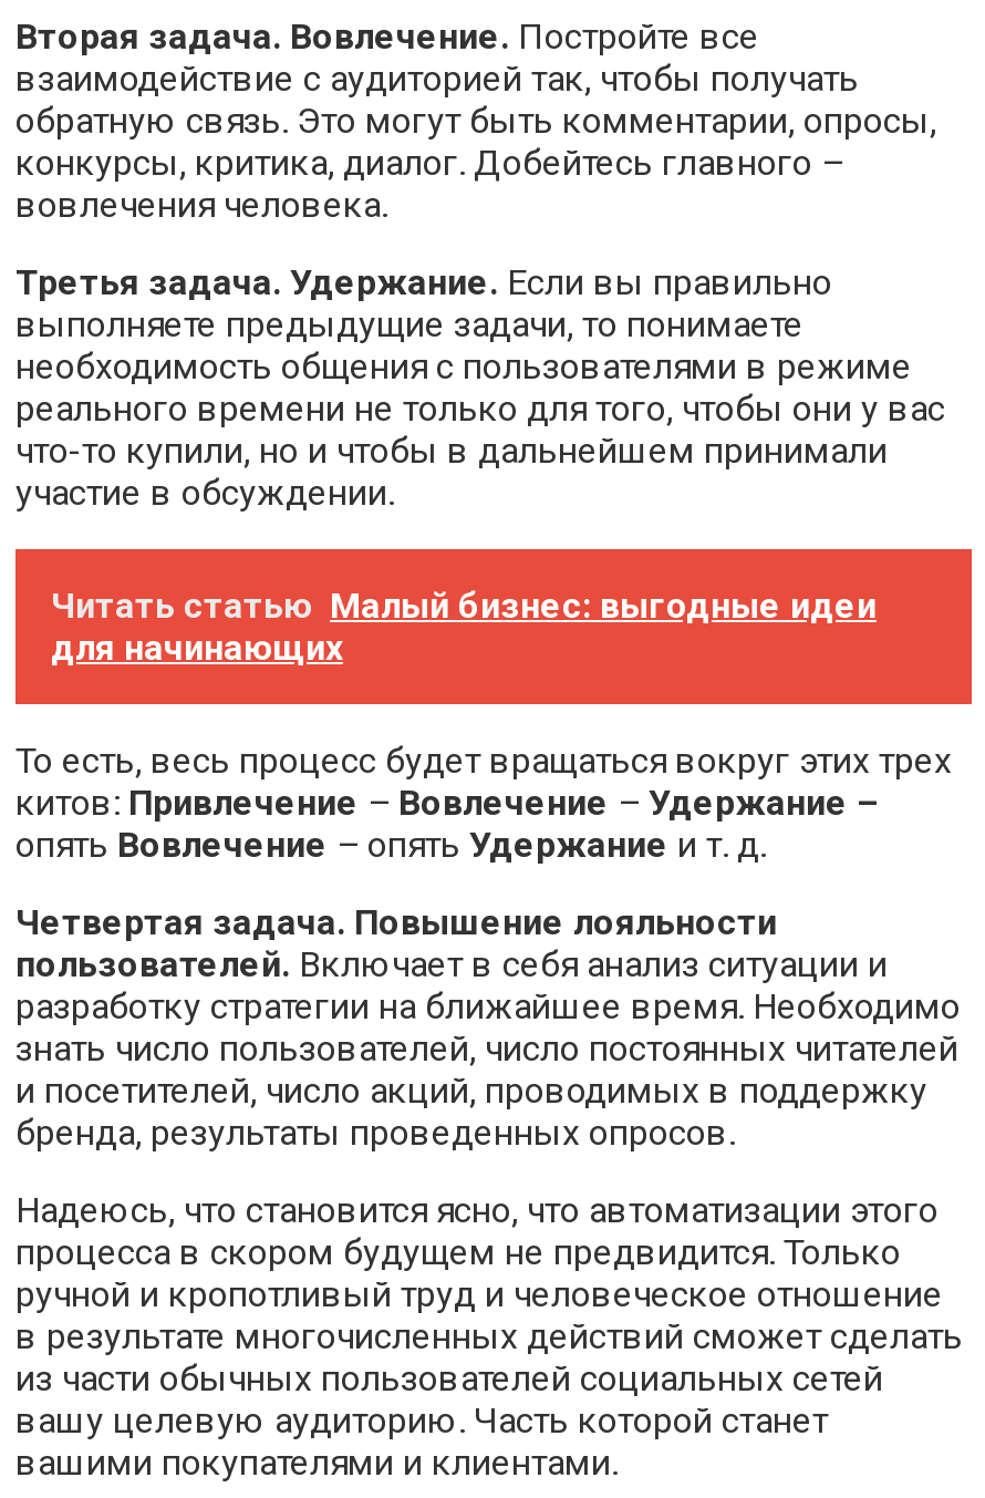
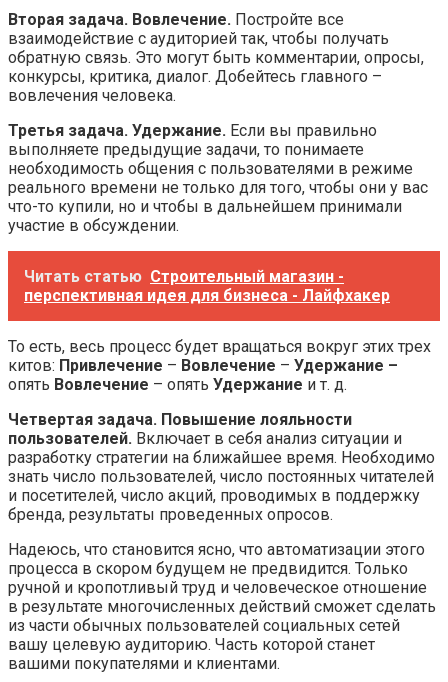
[51,585,877,669] Читать статью Малый бизнес: выгодные идеи | для начинающих -> [24,267,390,305] Читать статью Строительный магазин - | перспективная идея для бизнеса - Лайфхакер

